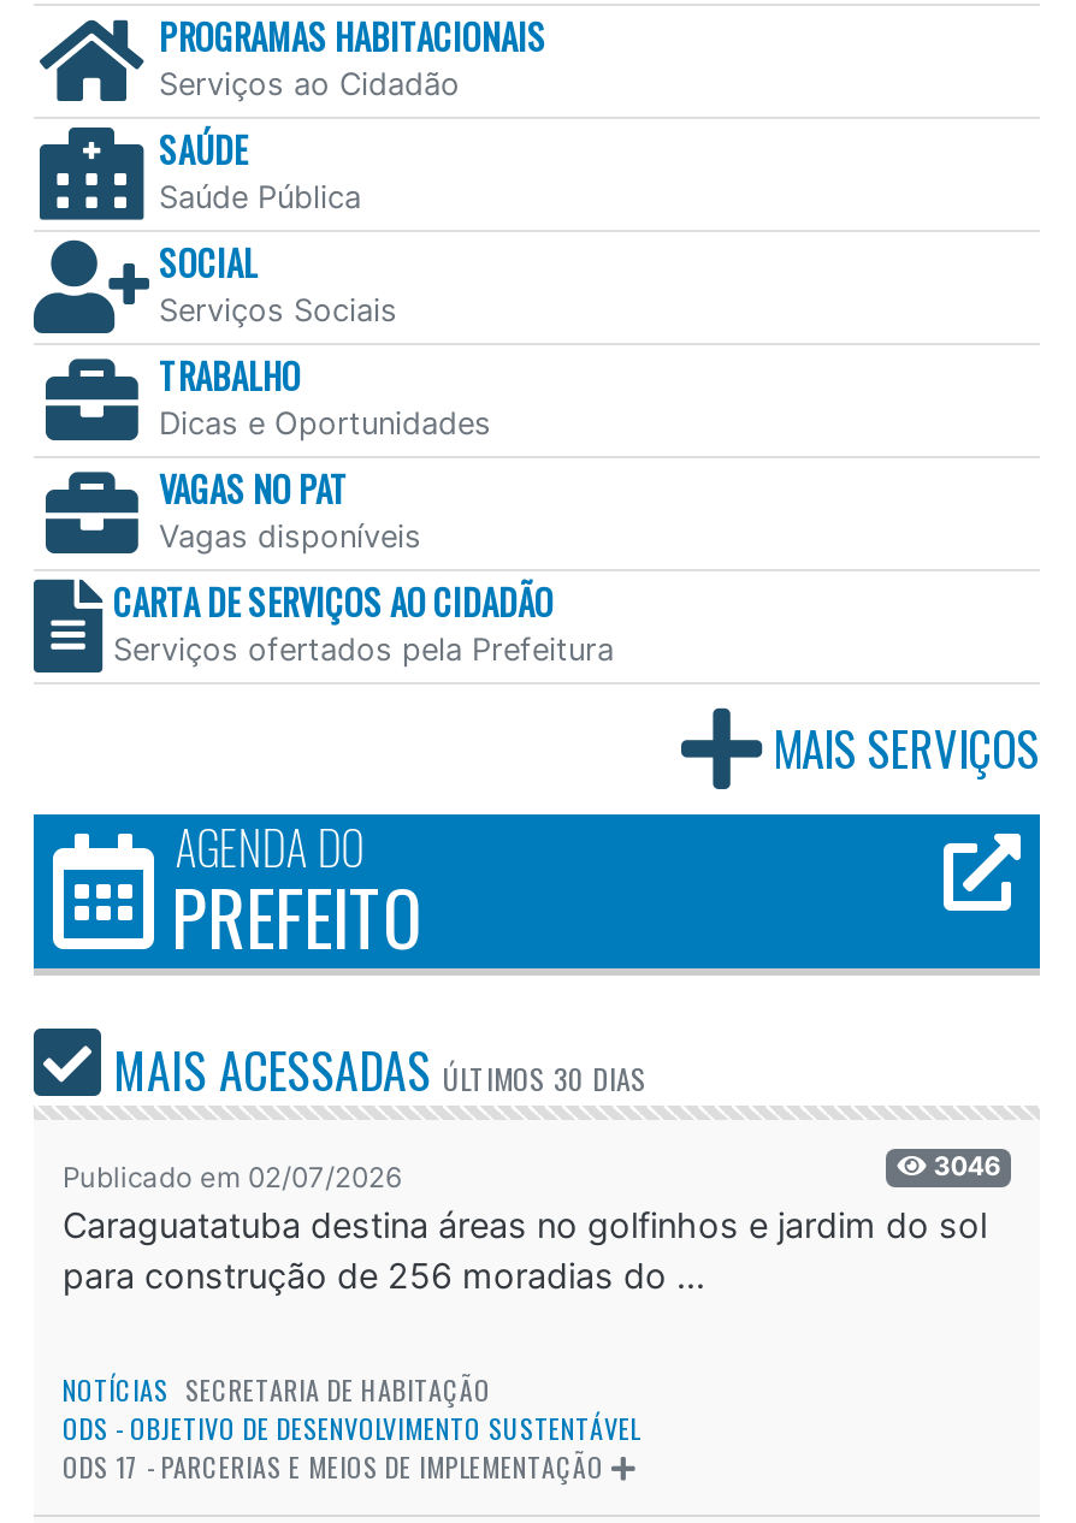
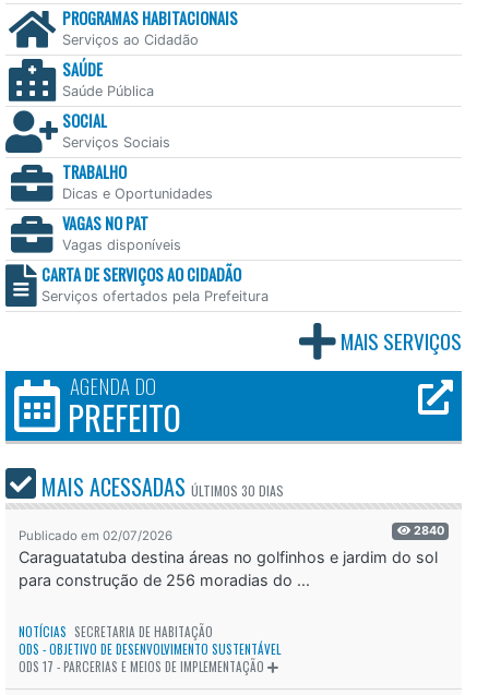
[926,1152,1001,1184] 3046 -> [410,524,444,538] 2840

